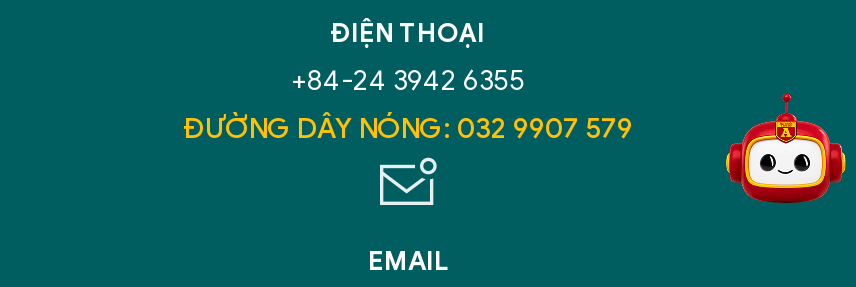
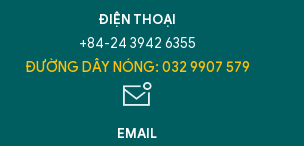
[724,91,848,203] [image] -> none

